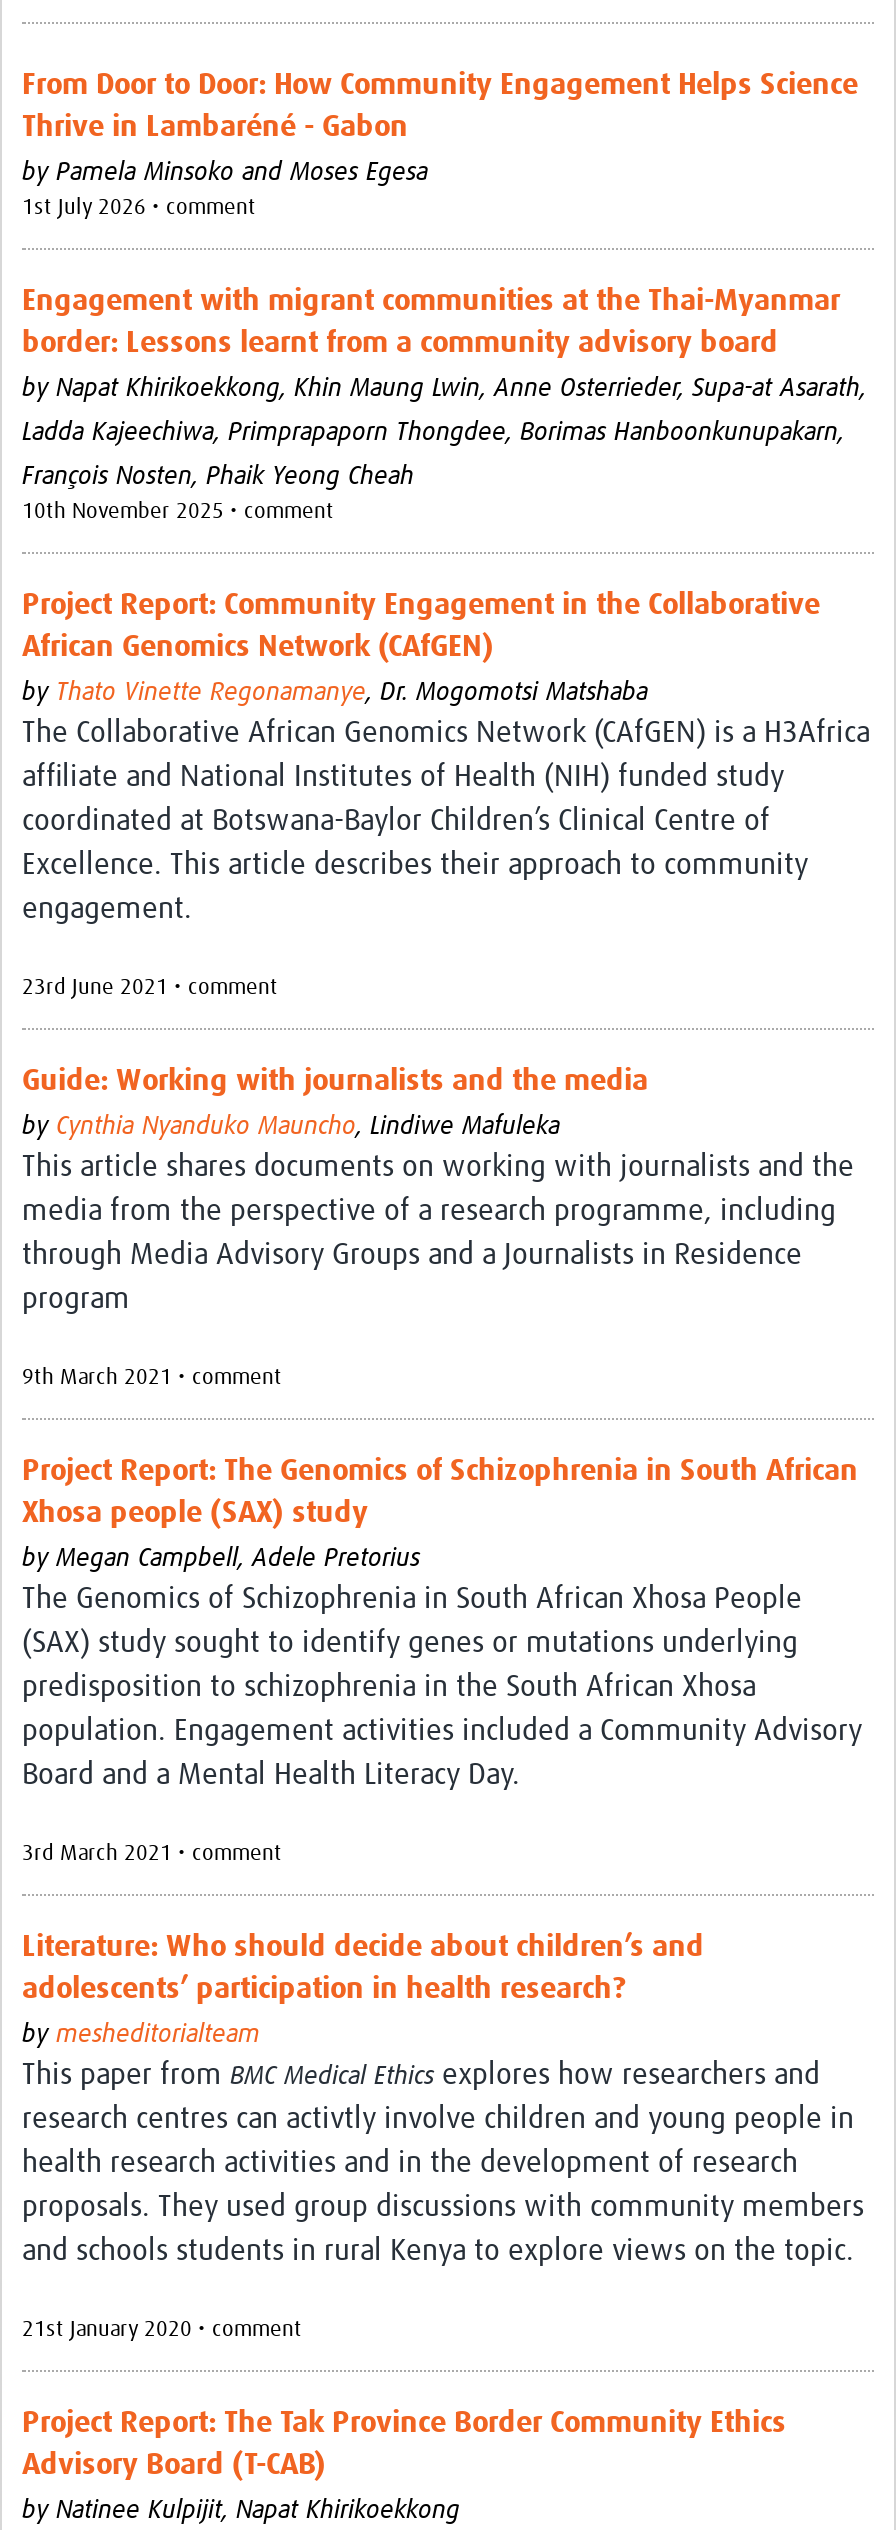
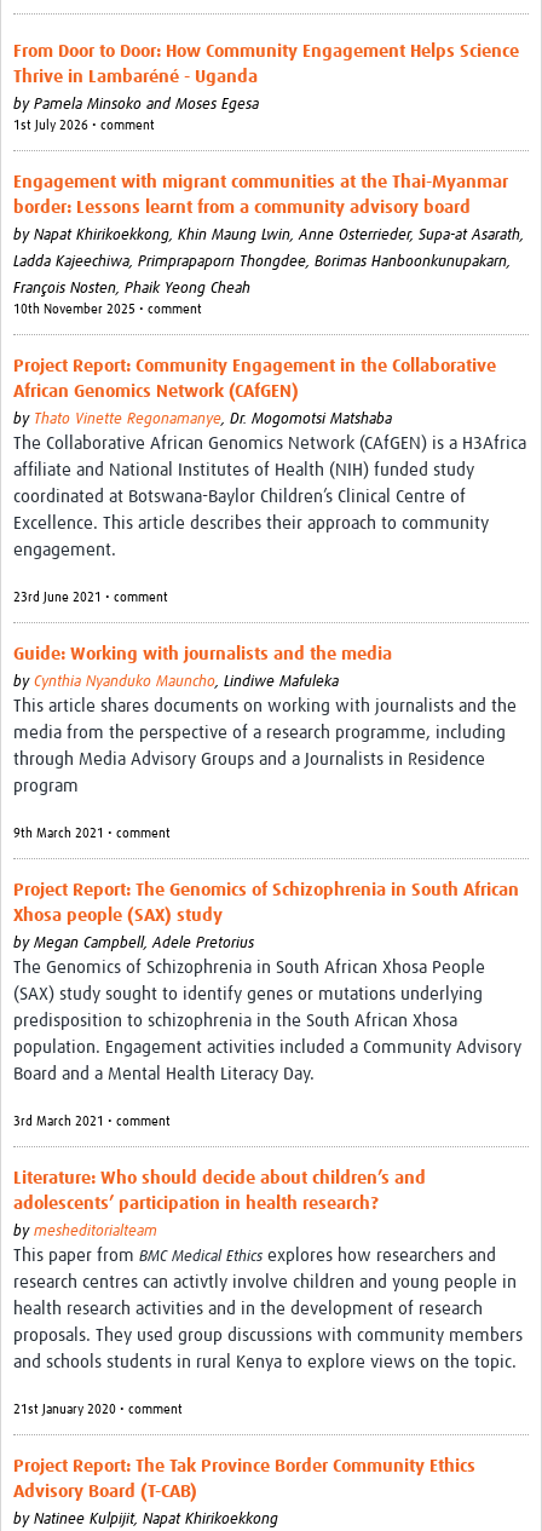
[22,112,408,142] Thrive in Lambaréné - Gabon -> [13,68,258,86] Thrive in Lambaréné - Uganda

